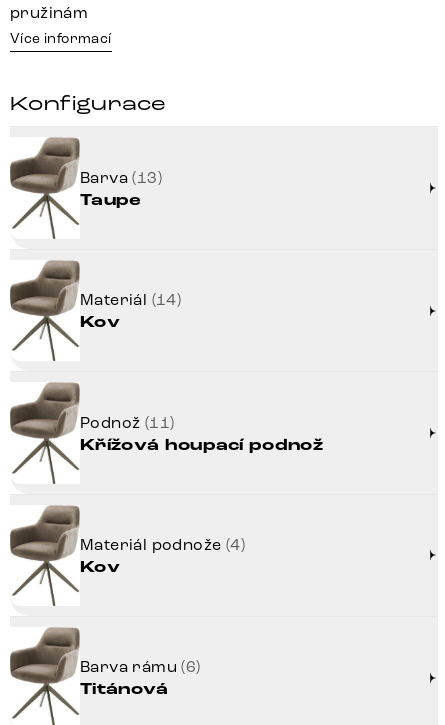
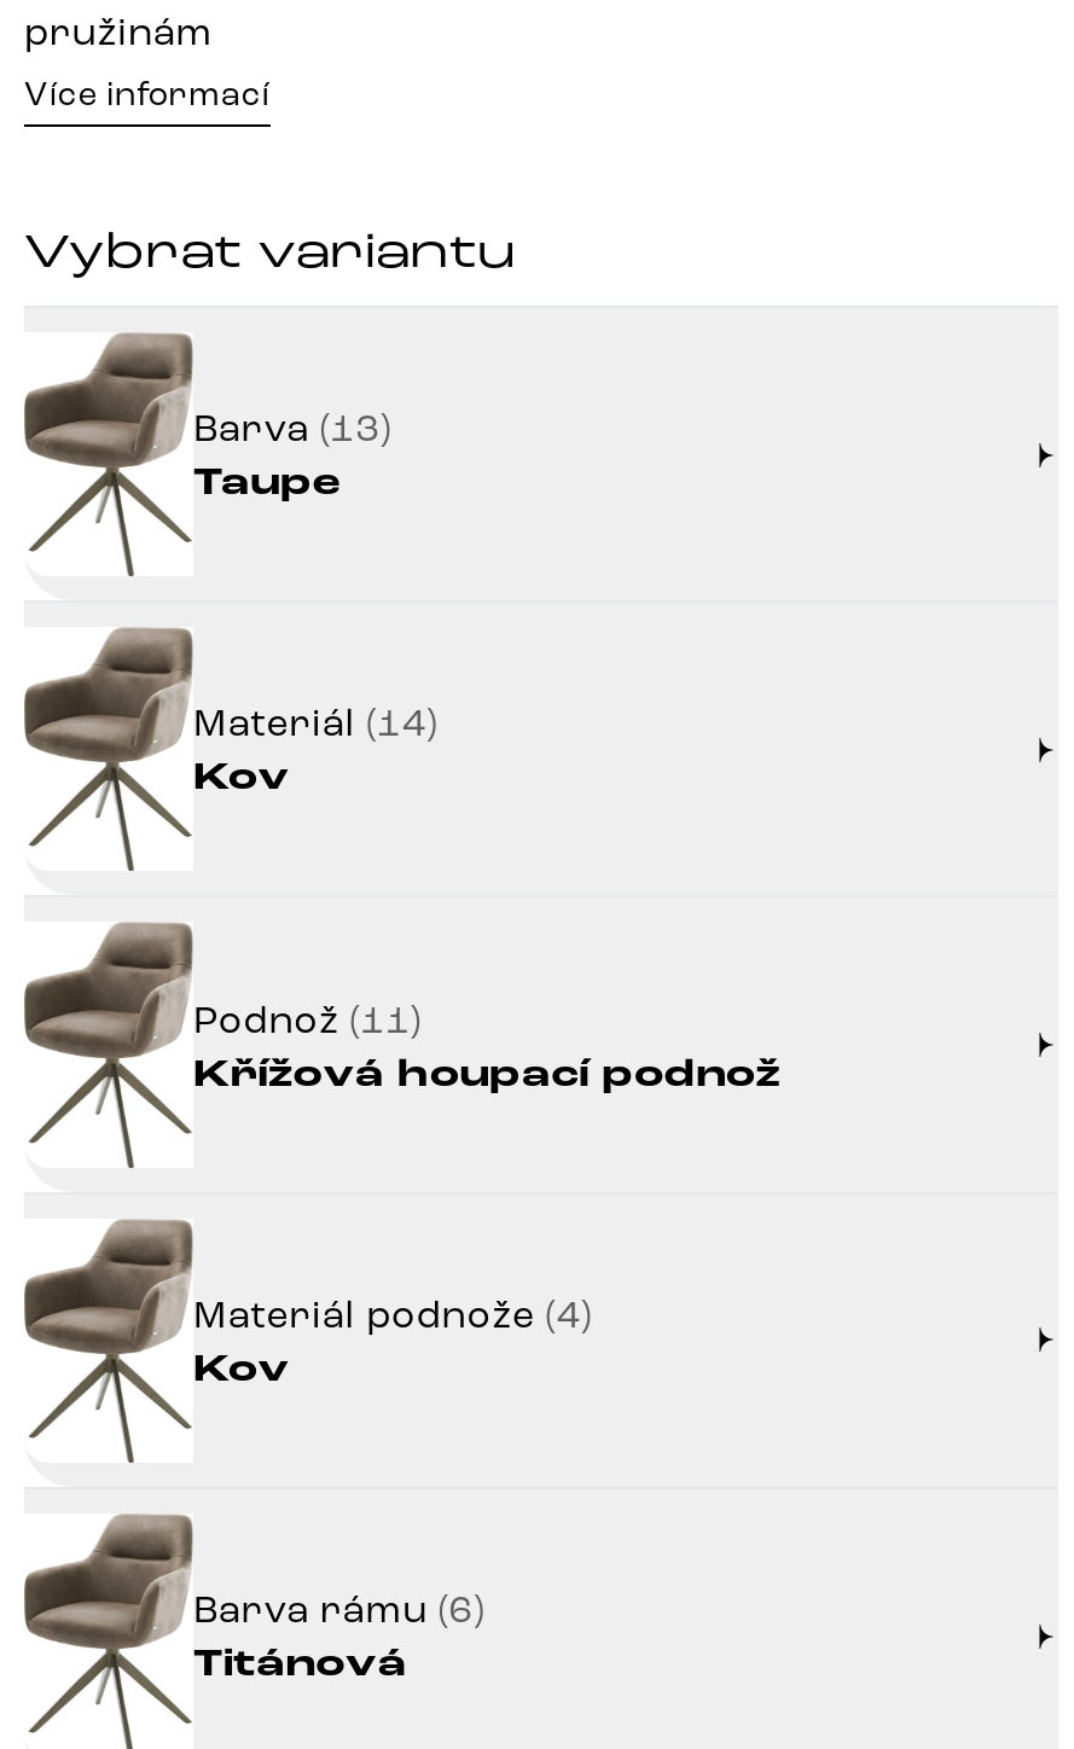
[10,91,166,116] Konfigurace -> [24,221,517,281] Vybrat variantu

